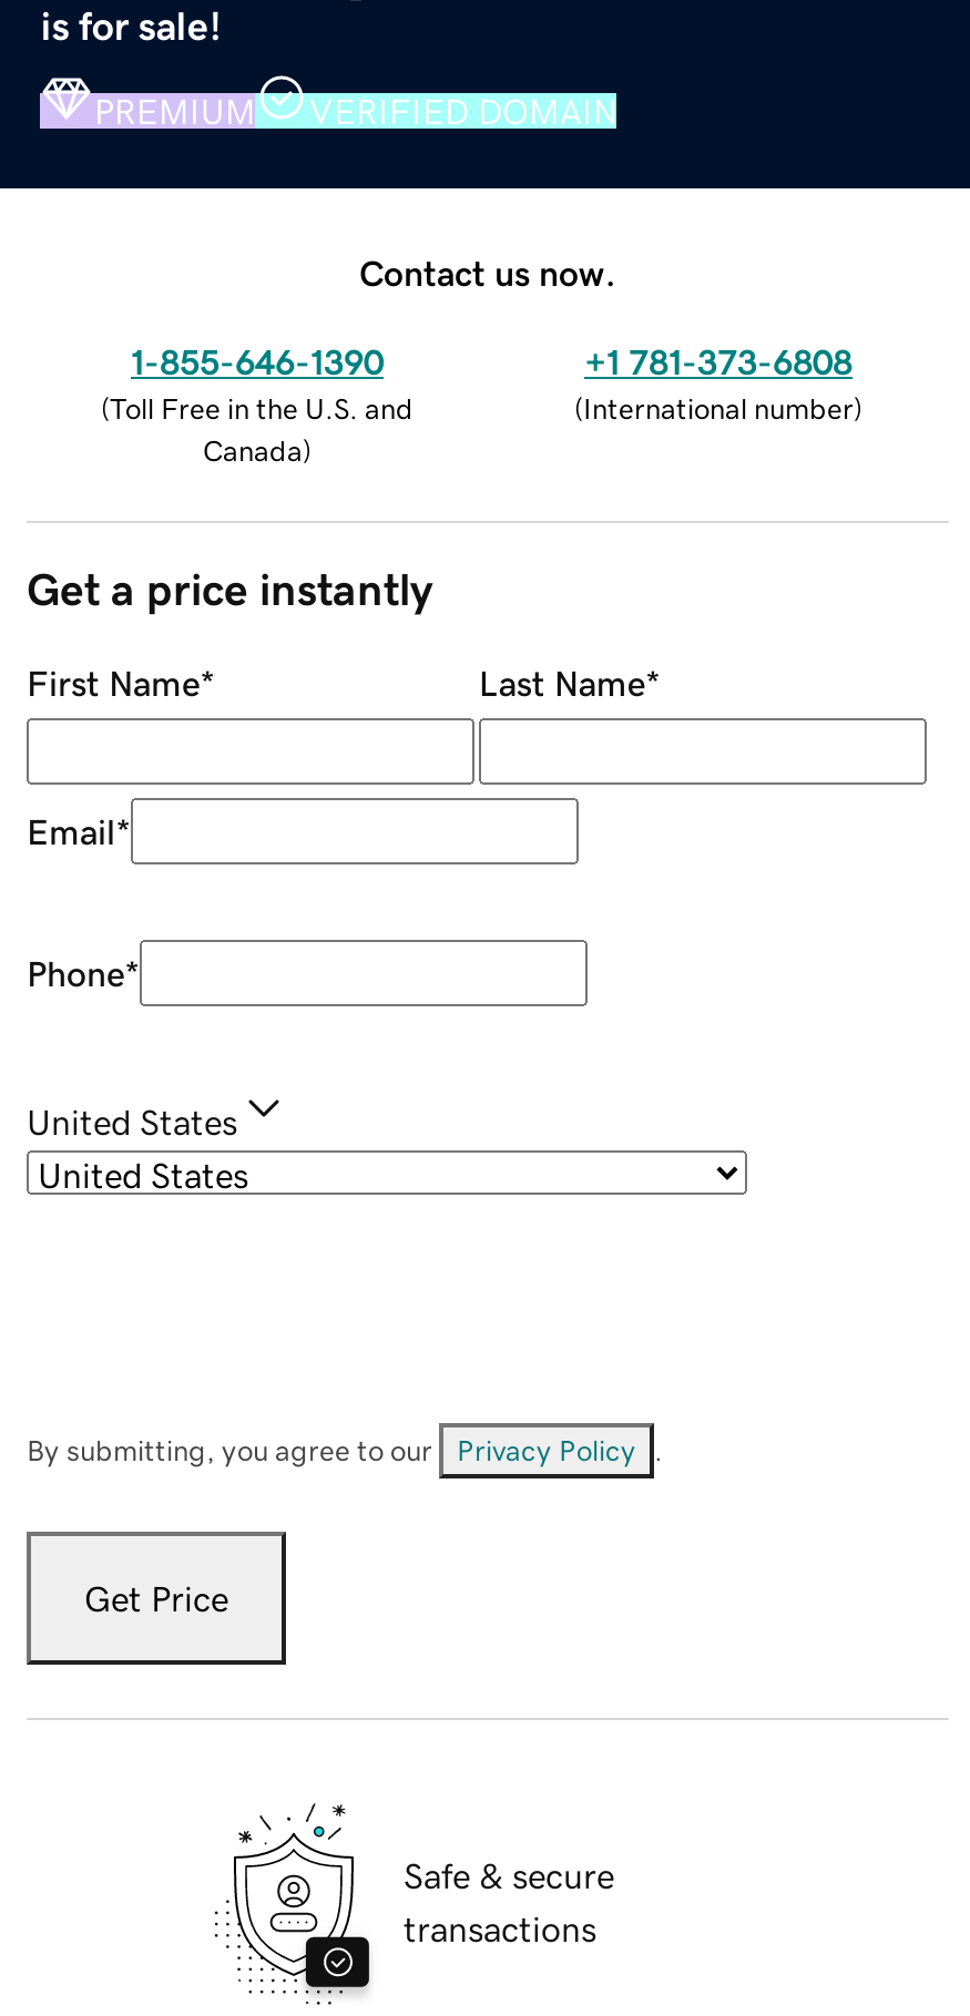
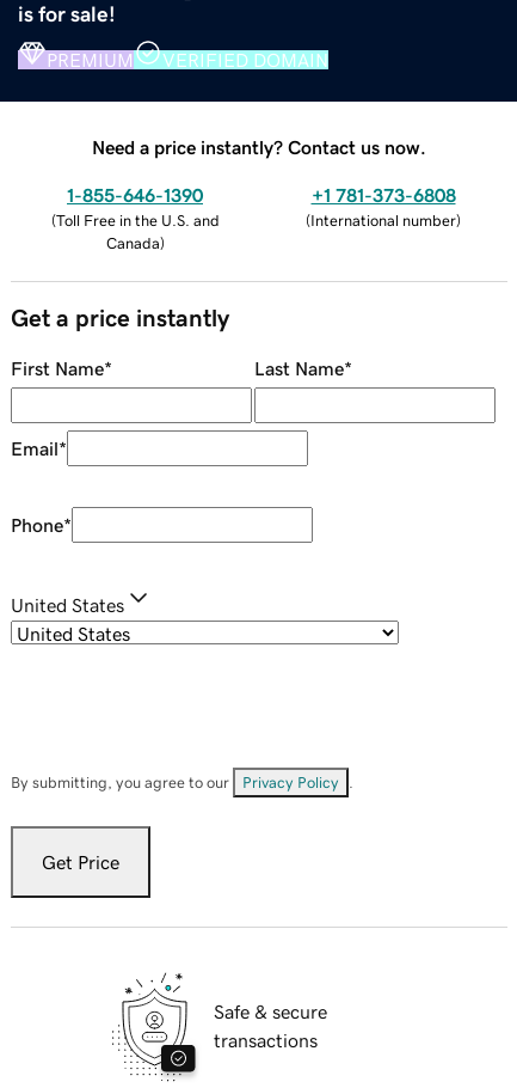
[359,254,616,289] Contact us now. -> [92,137,426,156] Need a price instantly? Contact us now.

